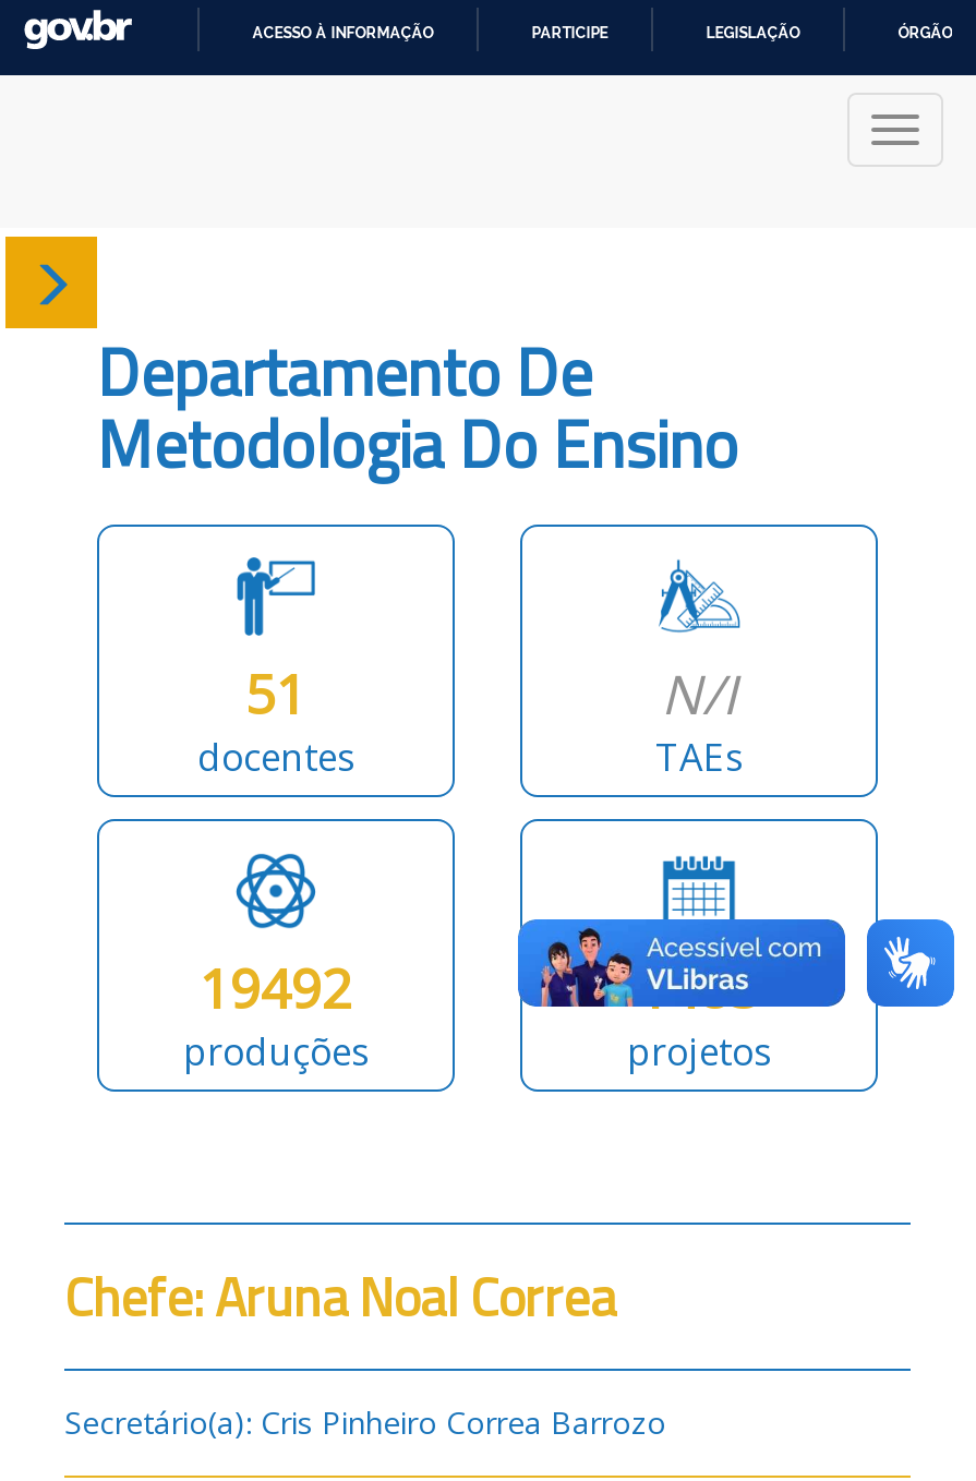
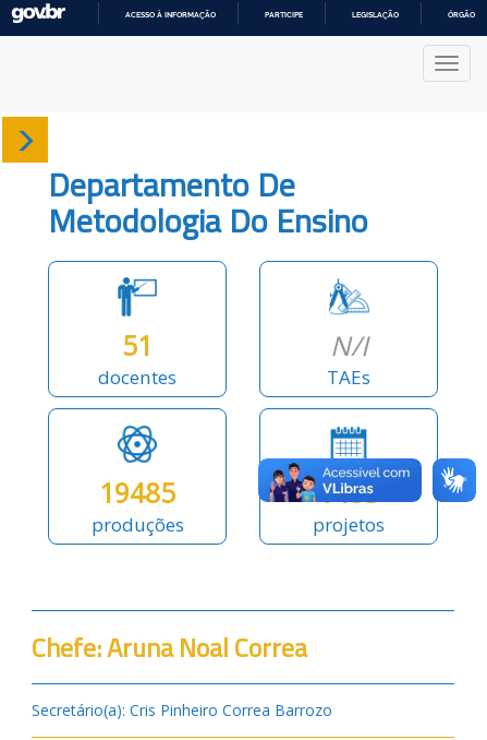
[200,951,352,1023] 19492 -> [99,474,175,510] 19485

